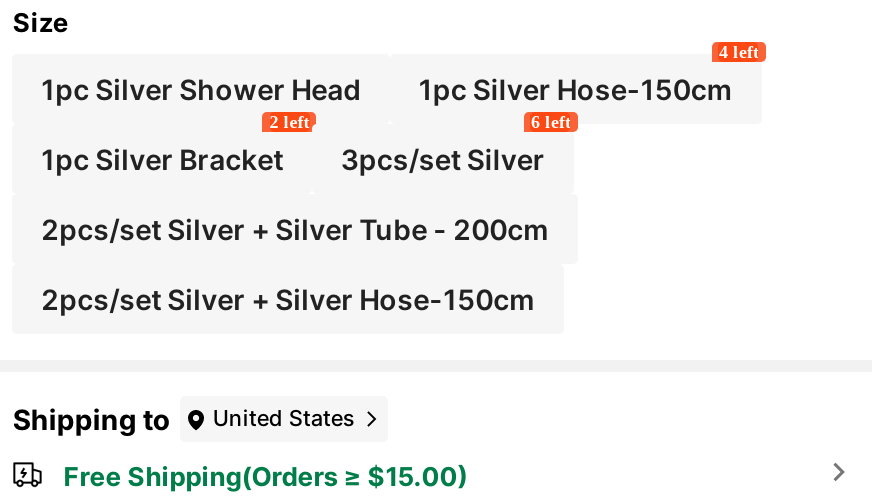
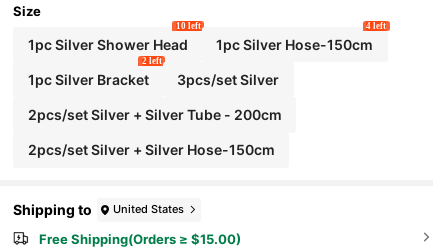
none -> [176,21,201,31] 10 left
[531,113,571,133] 6 left -> none

